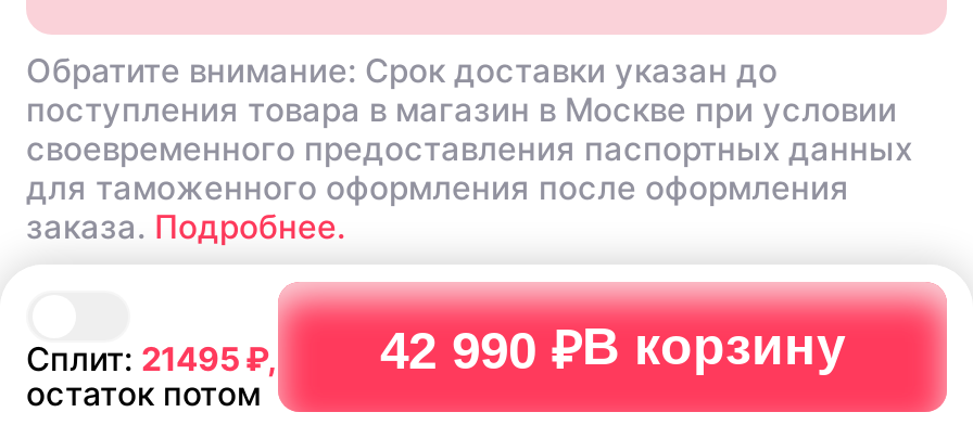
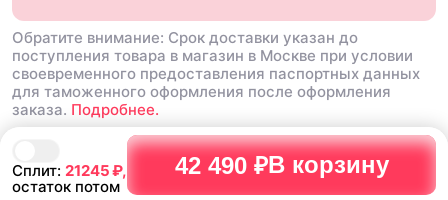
[380,318,845,379] 42 990 ₽В корзину -> [174,150,388,179] 42 490 ₽В корзину
[26,339,278,381] Сплит: 21495 ₽, -> [12,160,127,179] Сплит: 21245 ₽,

